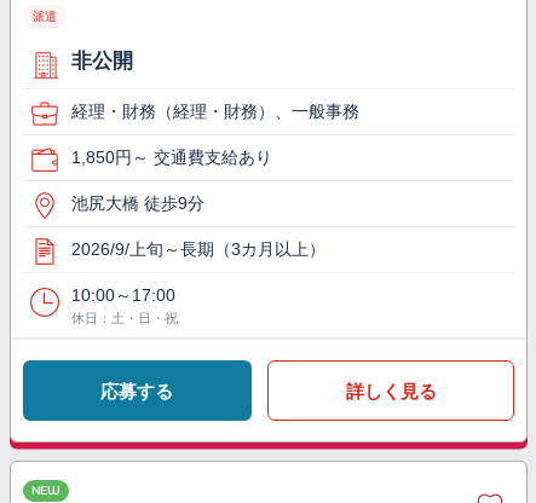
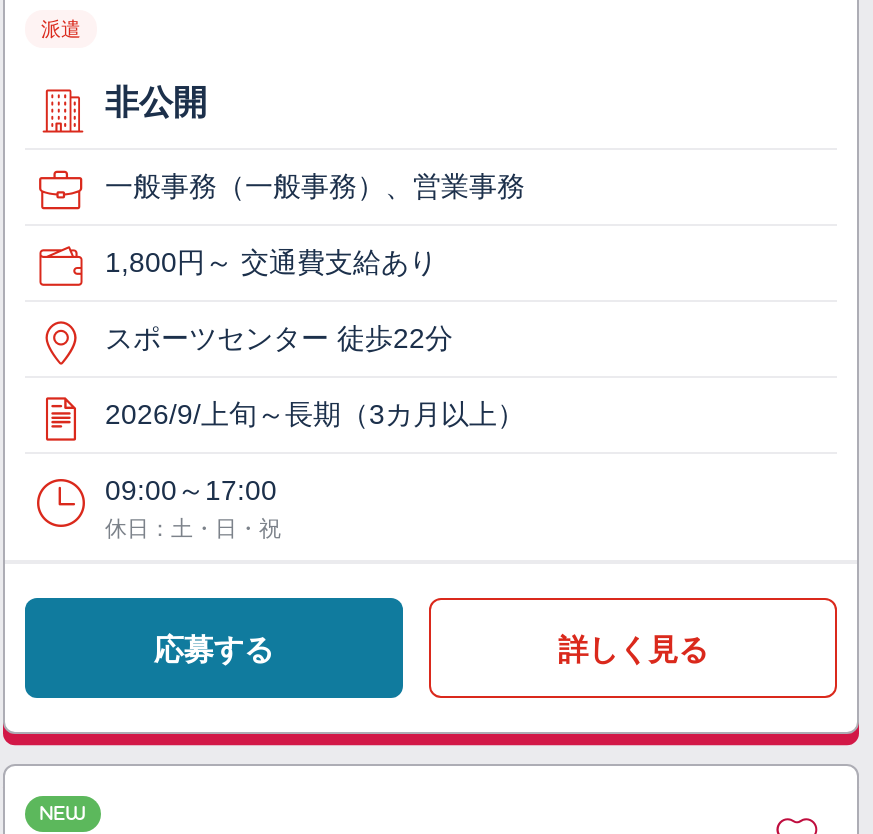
[71,102,359,121] 経理・財務（経理・財務）、一般事務 -> [105,171,525,203] 一般事務（一般事務）、営業事務
[71,148,272,167] 1,850円～ 交通費支給あり -> [105,247,437,279] 1,800円～ 交通費支給あり
[71,194,204,213] 池尻大橋 徒歩9分 -> [105,323,453,355] スポーツセンター 徒歩22分
[71,286,175,305] 10:00～17:00 -> [105,475,277,507] 09:00～17:00

